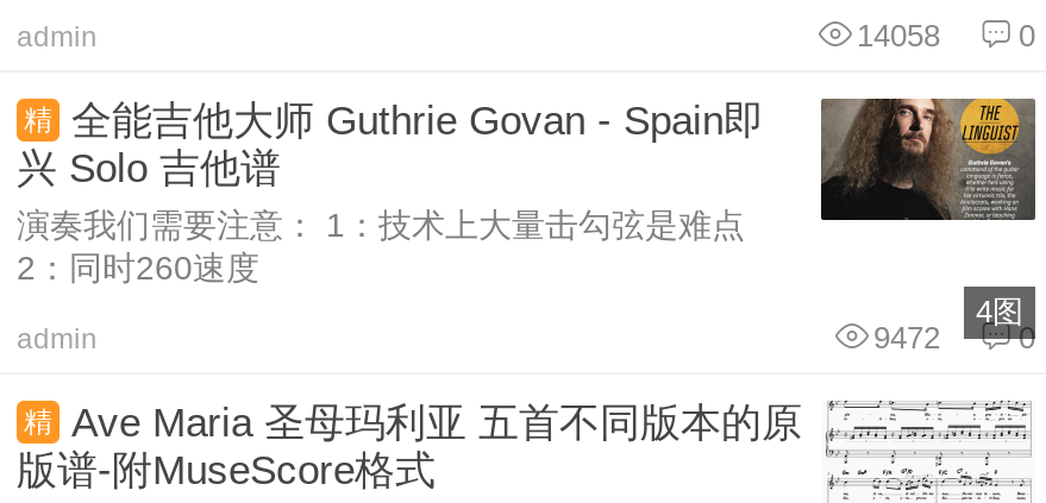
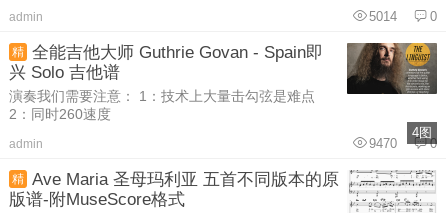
[857,18,940,54] 14058 -> [369,9,397,24] 5014
[873,320,940,356] 9472 -> [369,136,397,151] 9470

